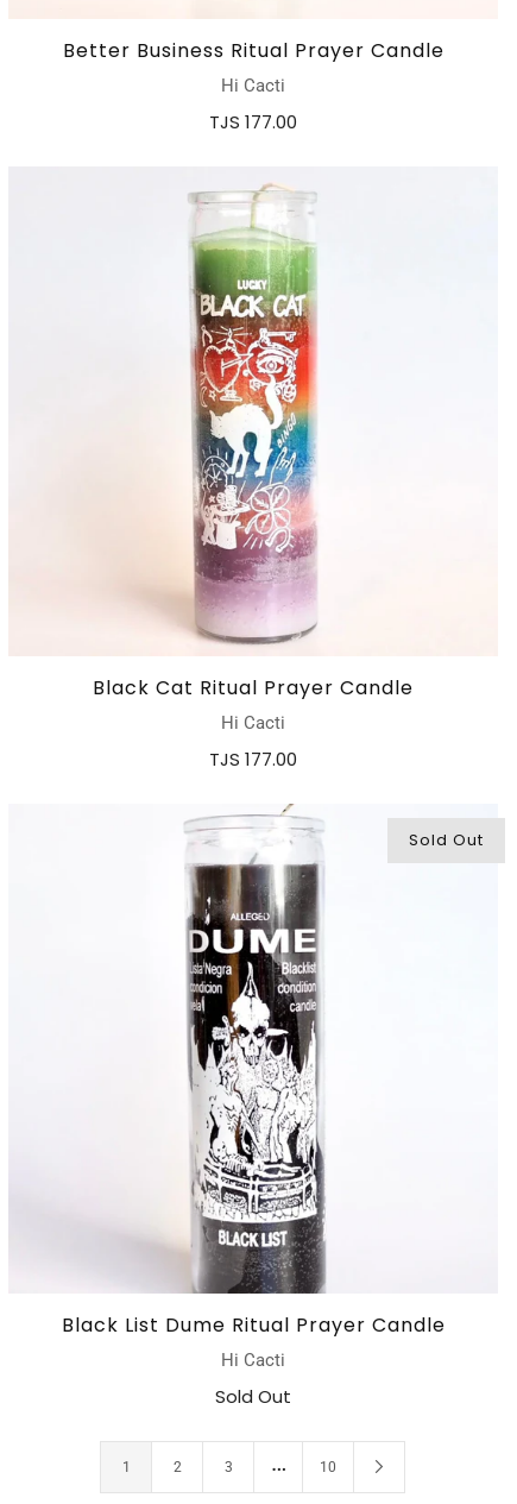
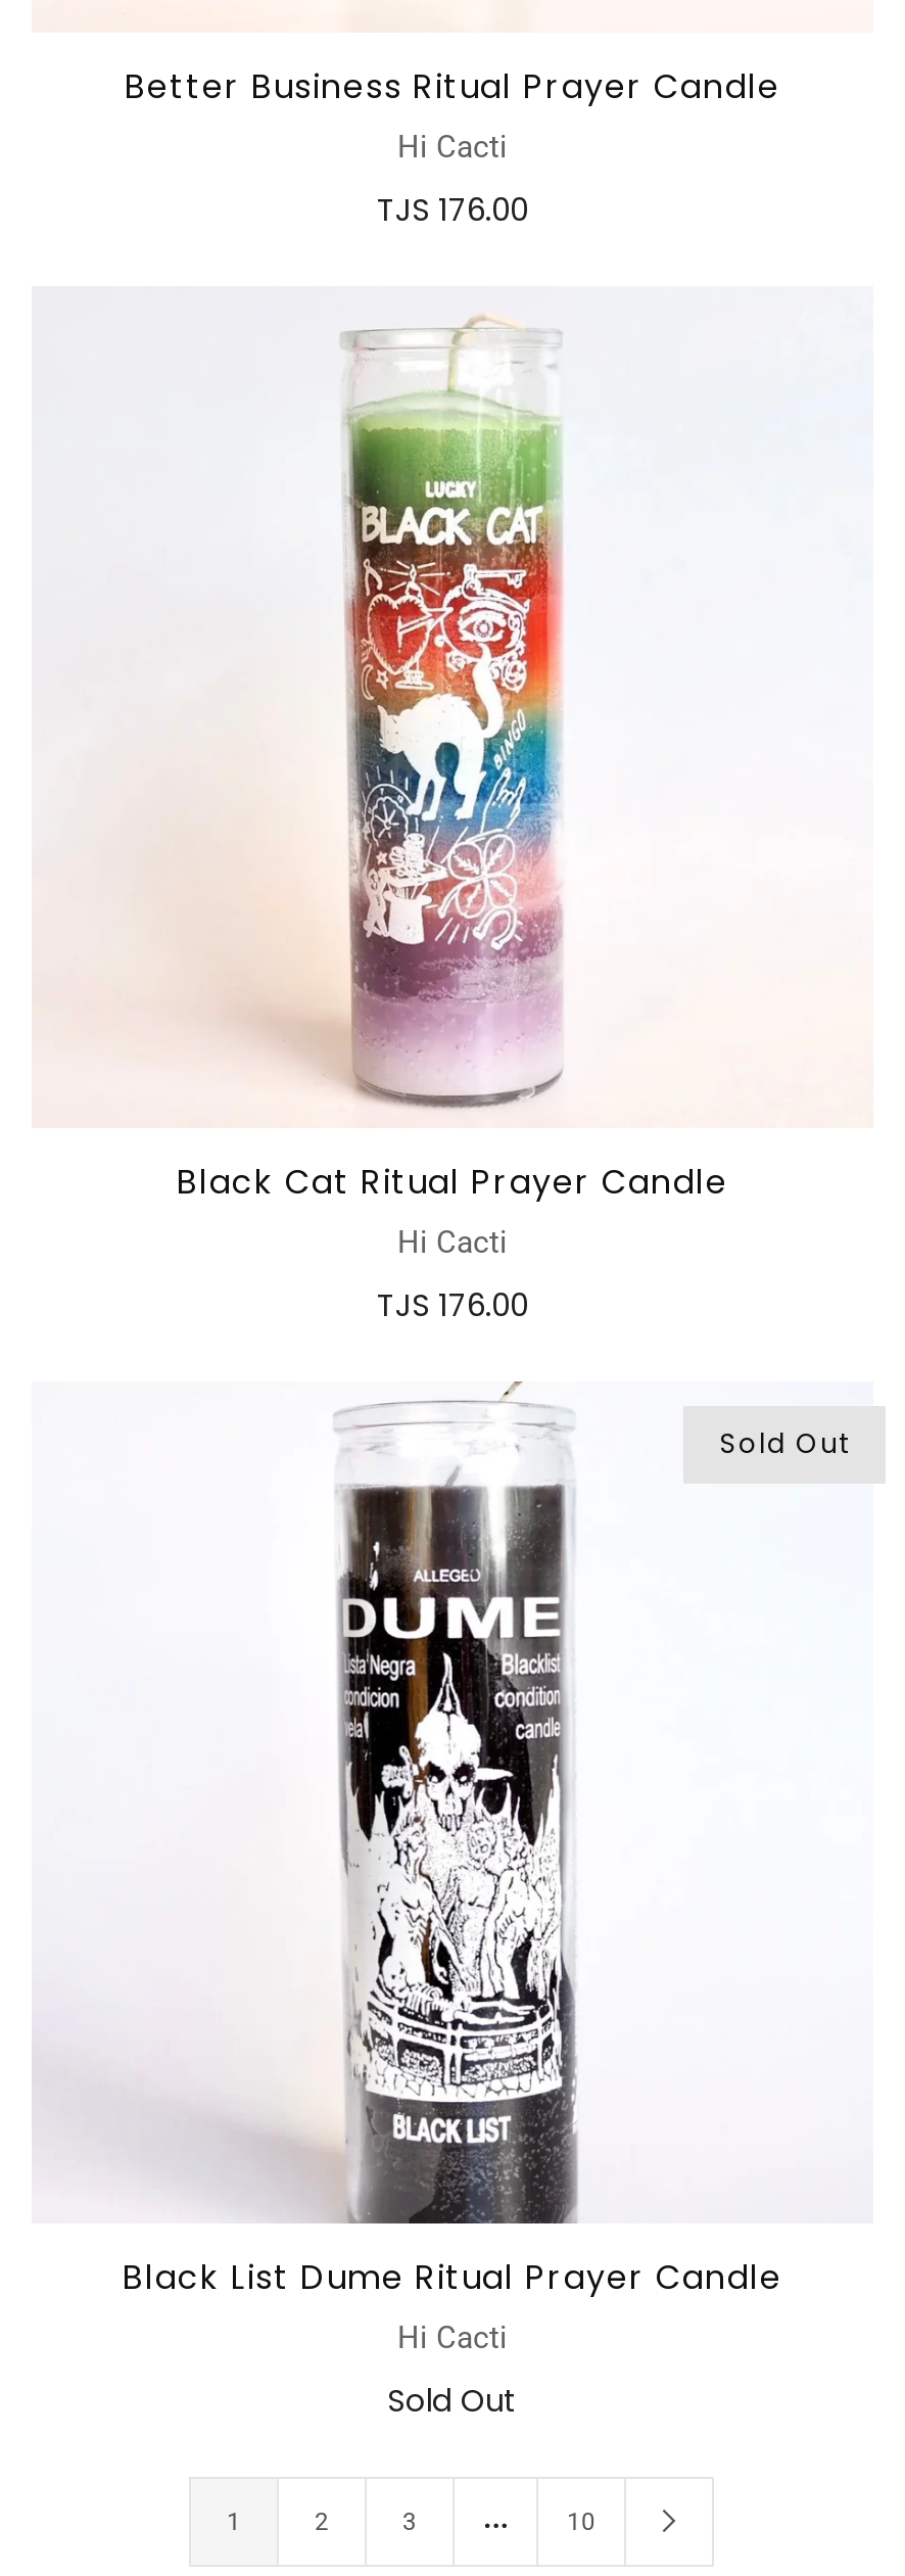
[209,109,297,134] TJS 177.00 -> [377,188,528,231] TJS 176.00
[209,747,297,772] TJS 177.00 -> [377,1283,528,1326] TJS 176.00

